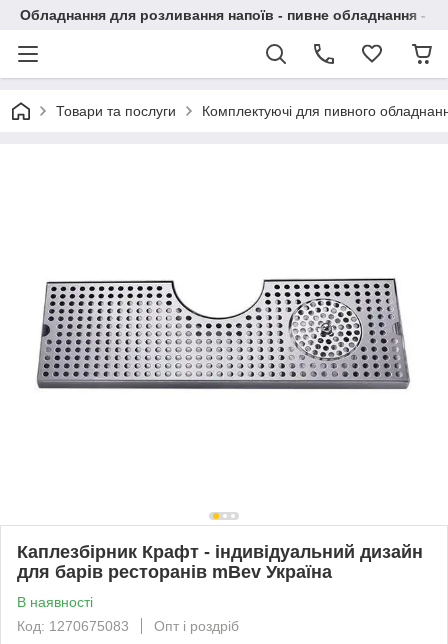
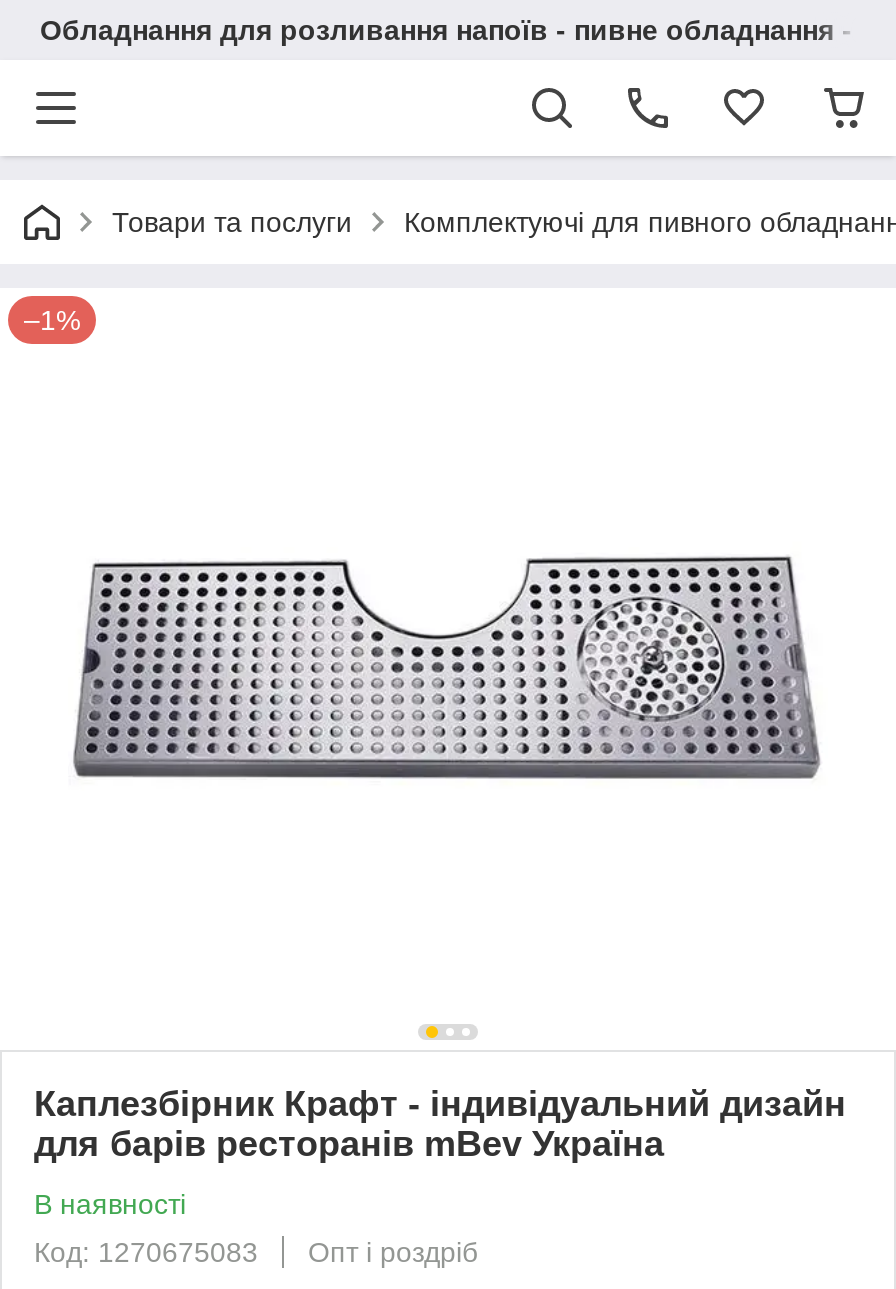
none -> [24,304,80,336] –1%

